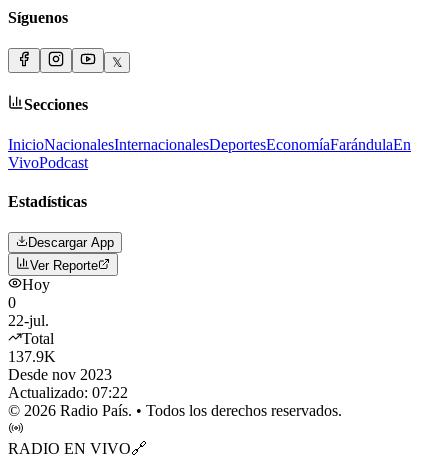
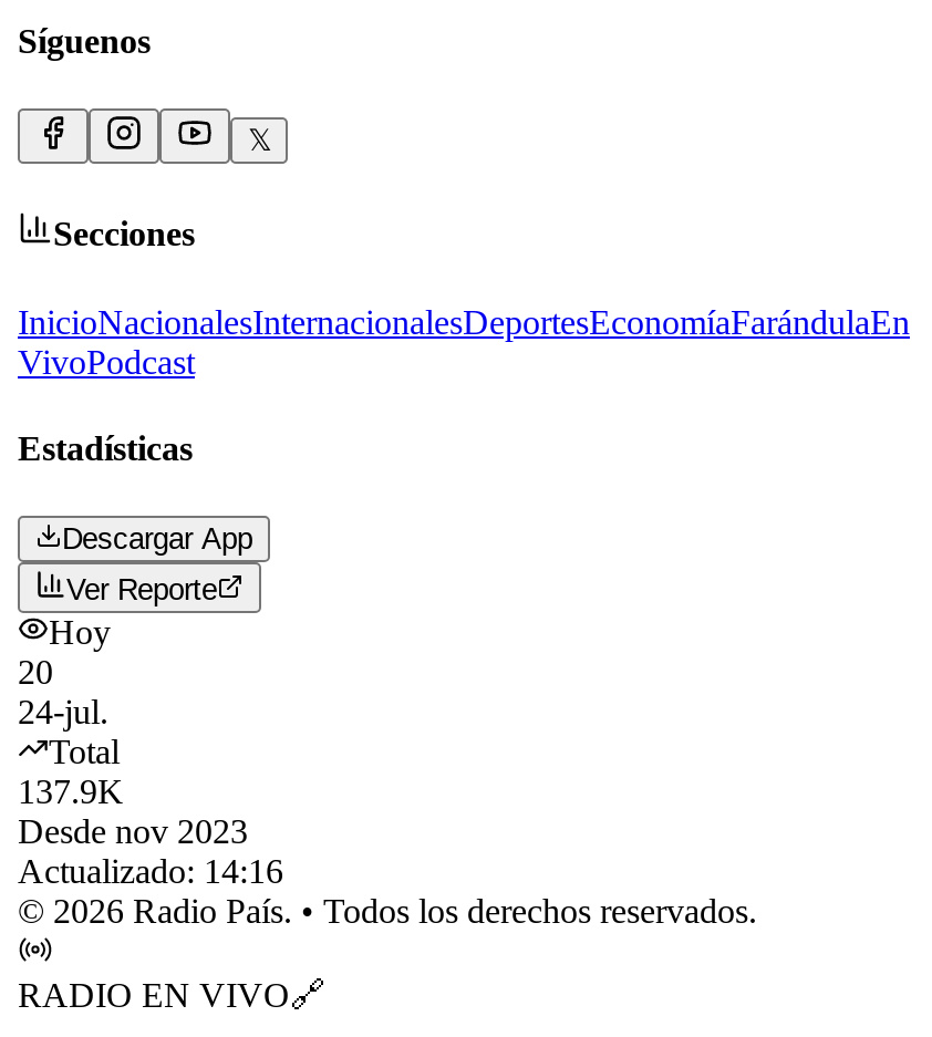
[8,294,49,329] 0 | 22-jul. -> [18,653,108,731] 20 | 24-jul.
[8,384,128,401] Actualizado: 07:22 -> [18,853,283,890] Actualizado: 14:16

